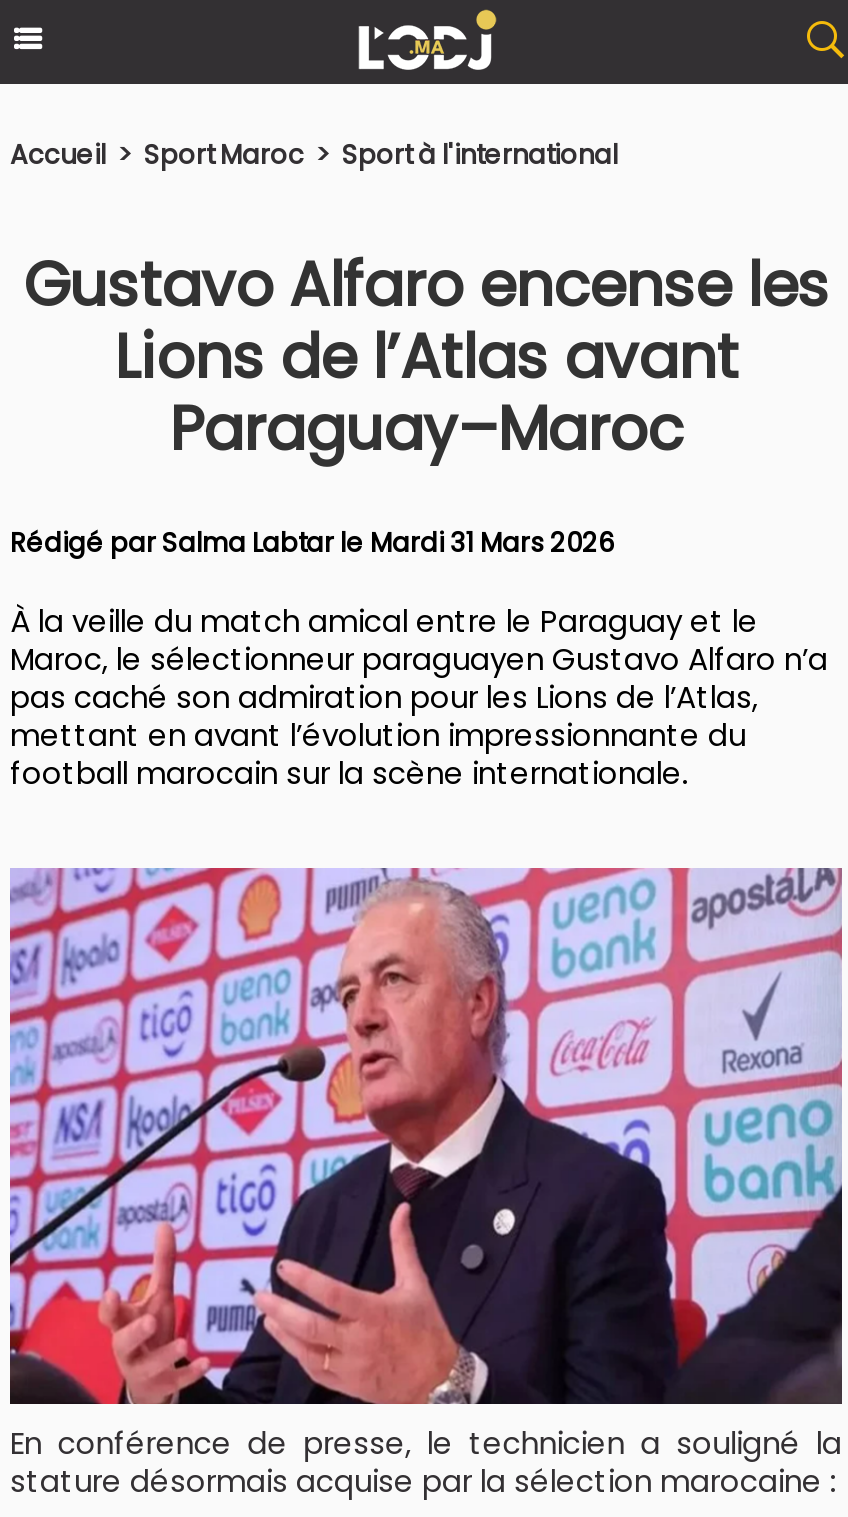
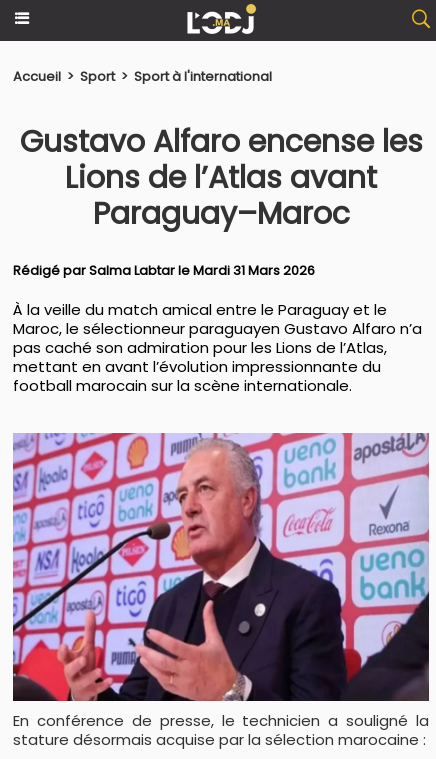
[10,136,618,174] Accueil > Sport Maroc > Sport à l'international -> [13,67,272,86] Accueil > Sport > Sport à l'international

